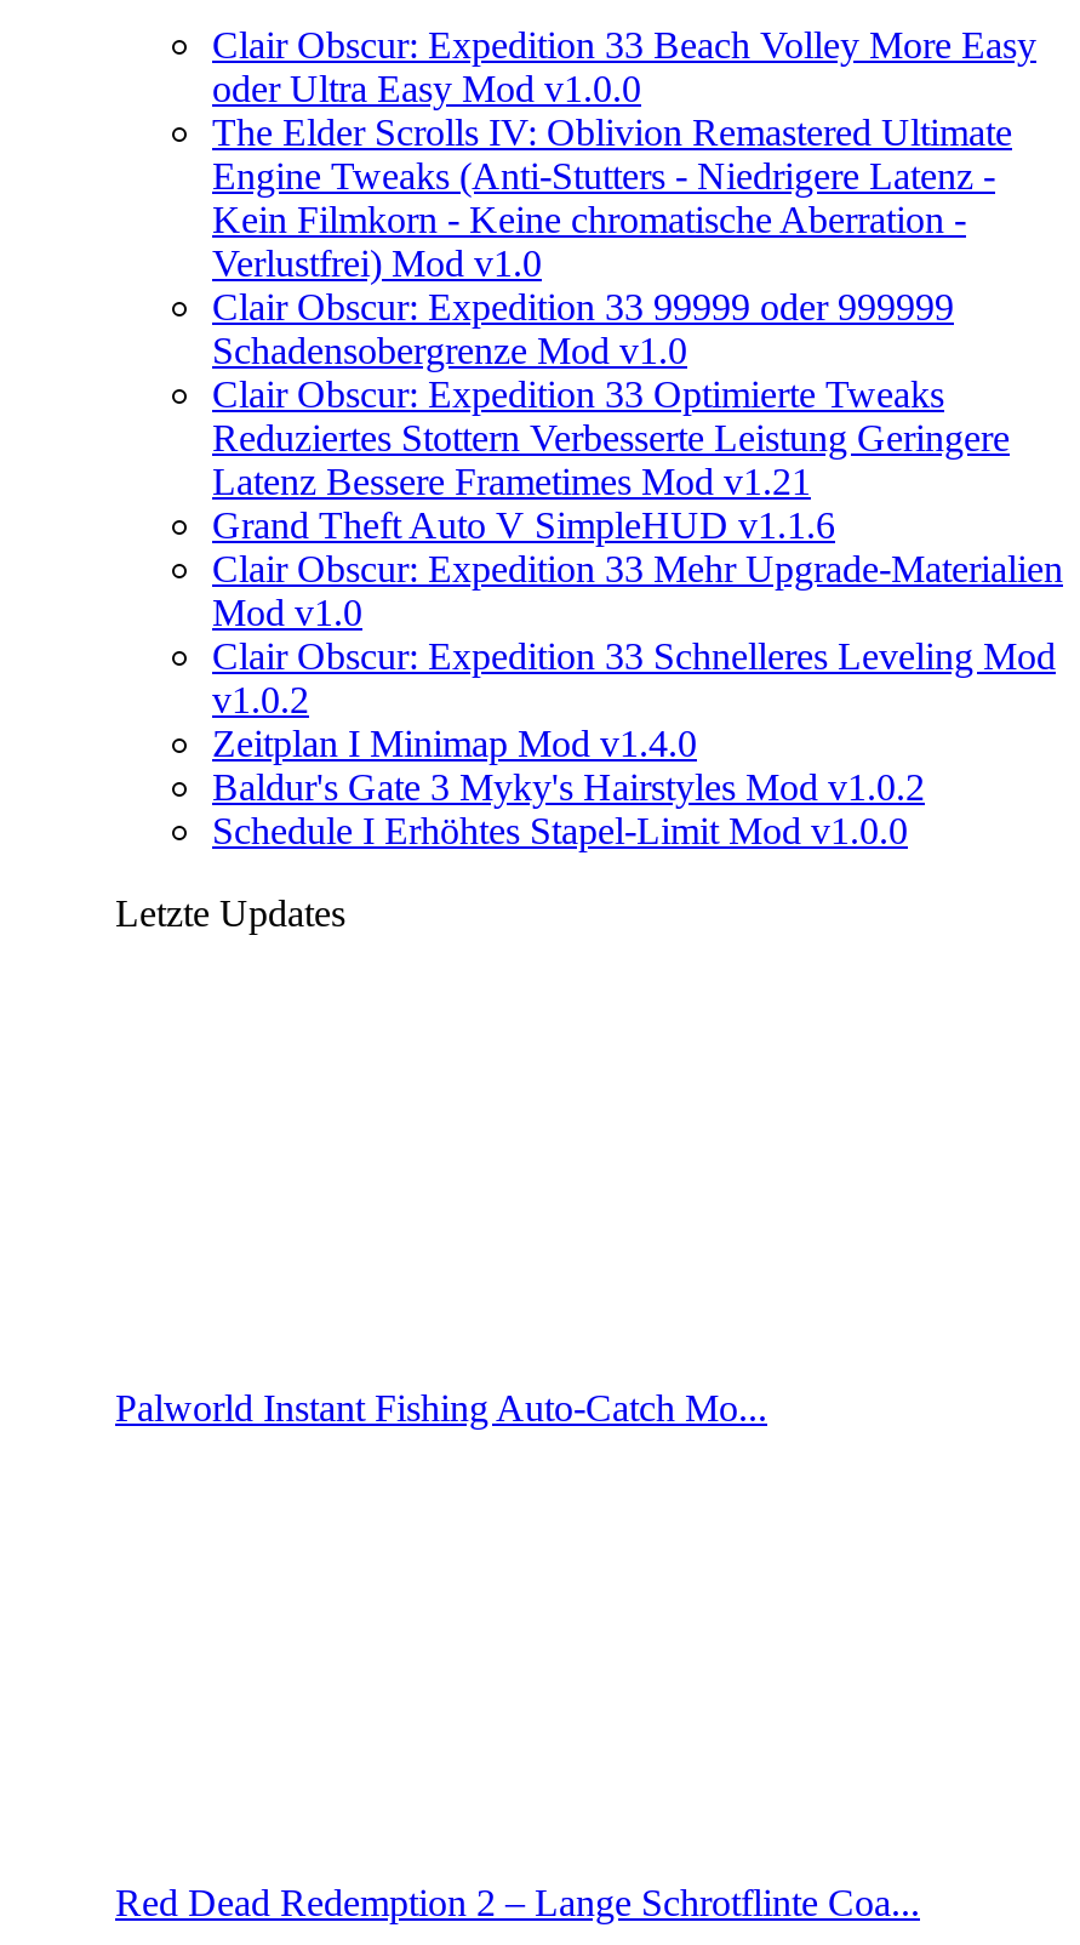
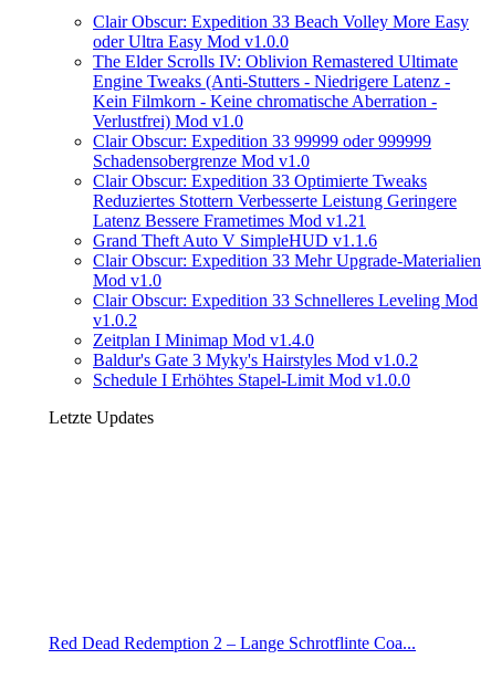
[115,1387,767,1428] Palworld Instant Fishing Auto-Catch Mo... -> none

